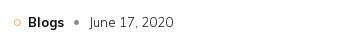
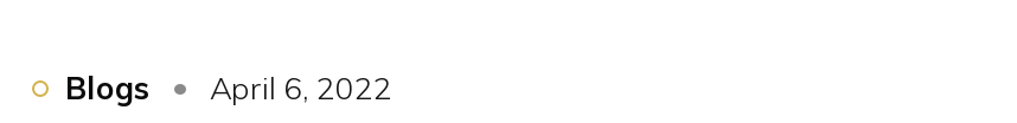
[28,13,173,29] Blogs June 17, 2020 -> [65,70,392,108] Blogs April 6, 2022

